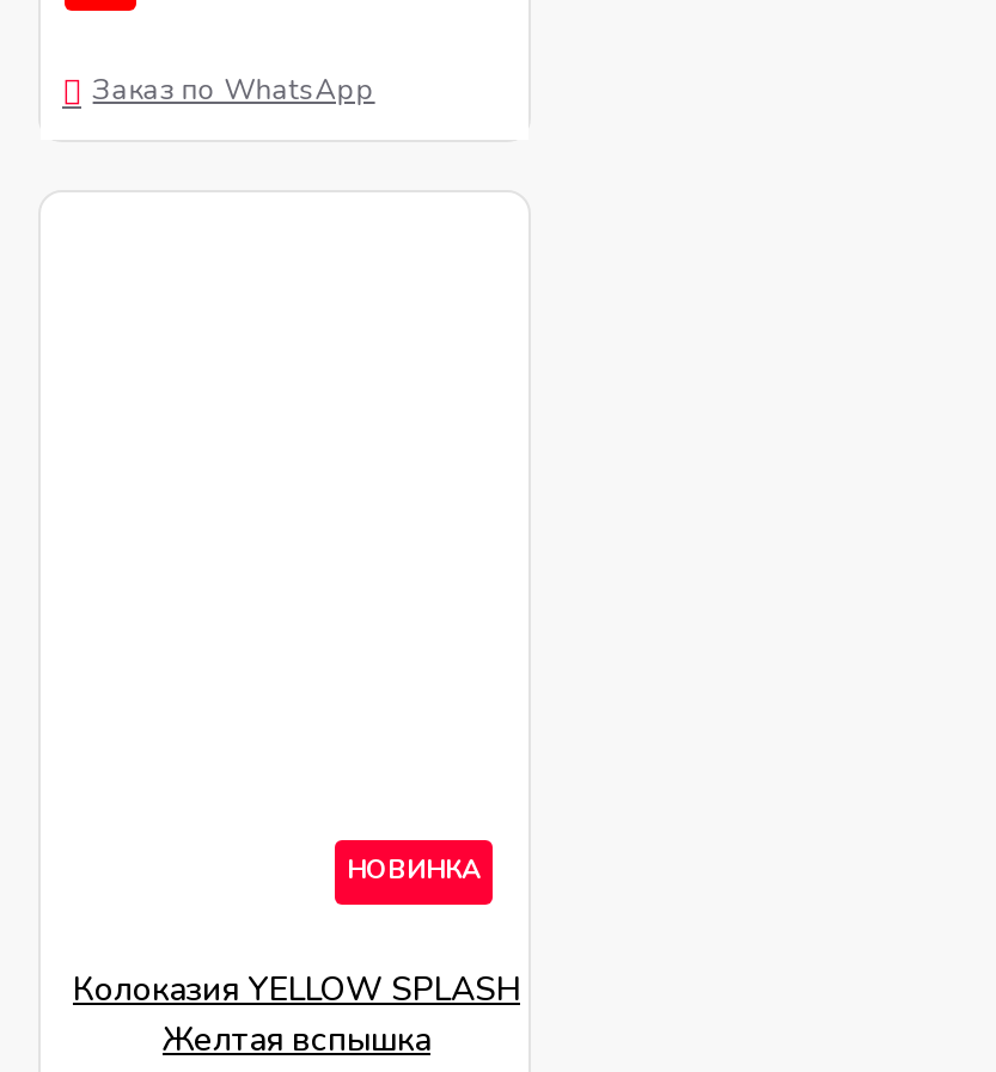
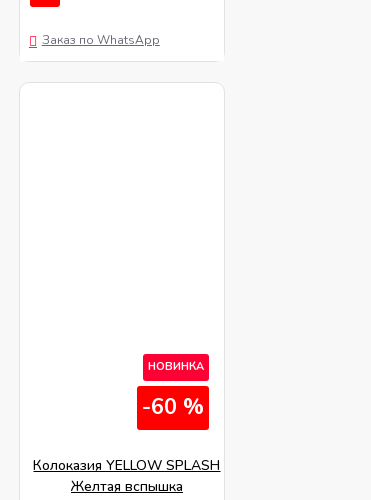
none -> [142,392,204,422] -60 %

